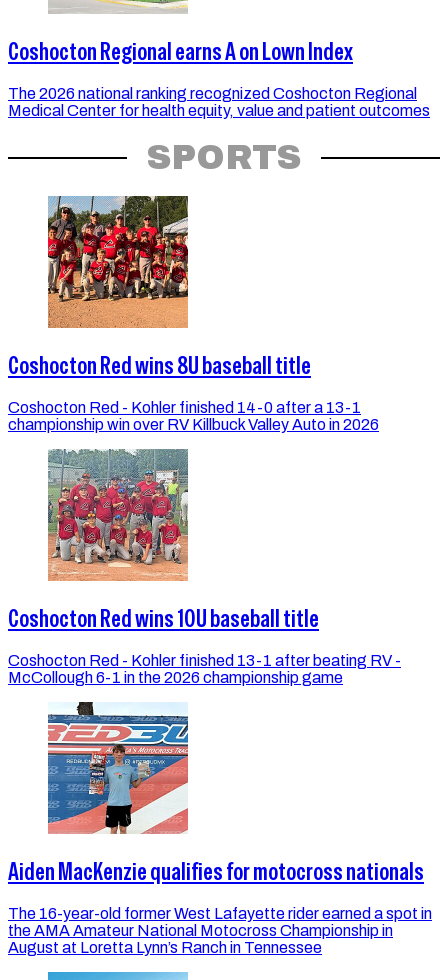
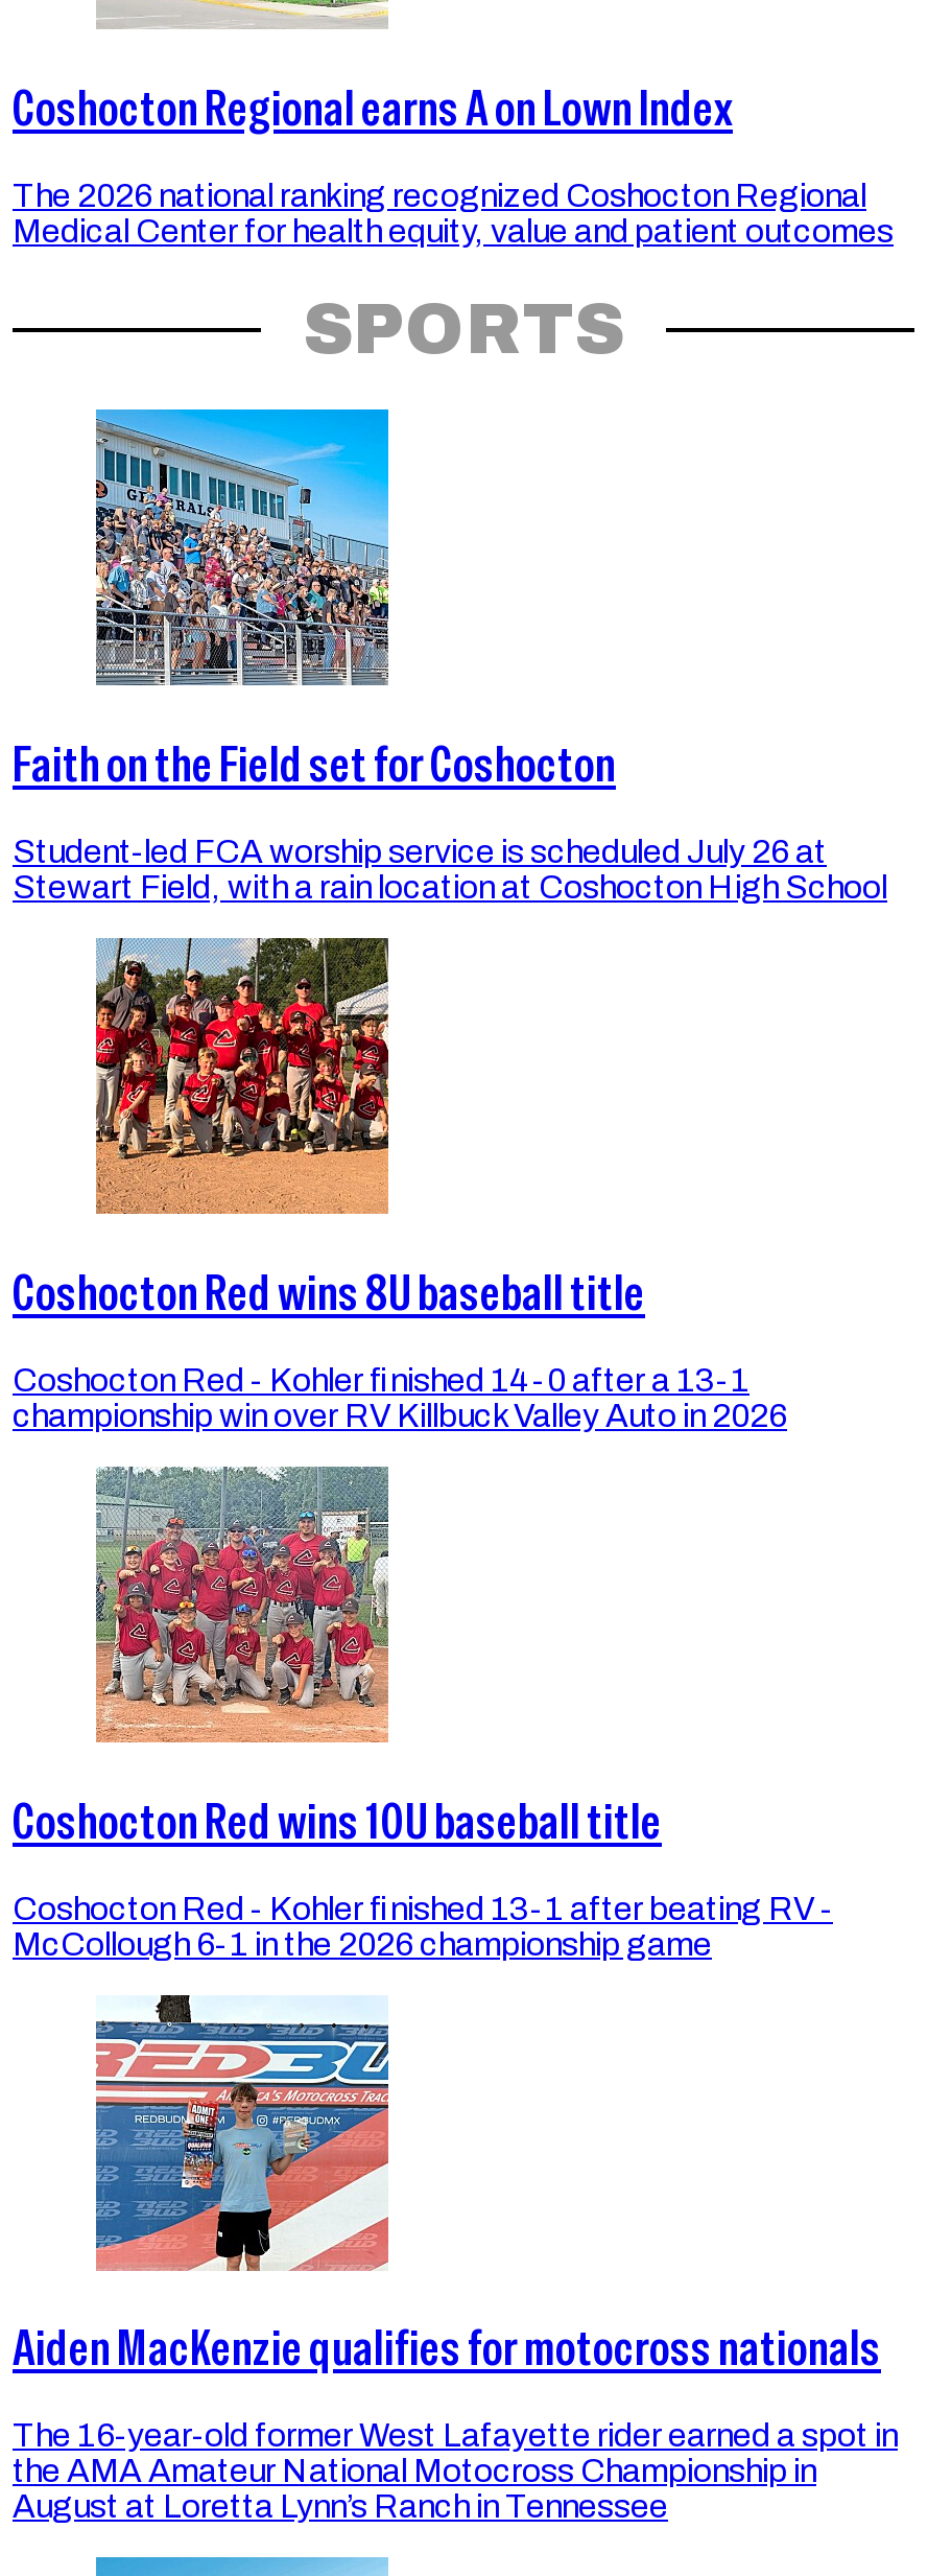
none -> [13,407,887,904] [image] | Faith on the Field set for Coshocton | Student-led FCA worship service is scheduled July 26 at | Stewart Field, with a rain location at Coshocton High School

